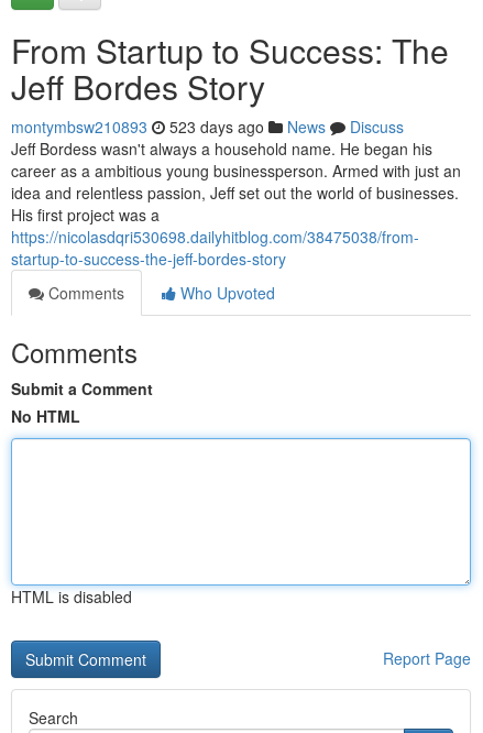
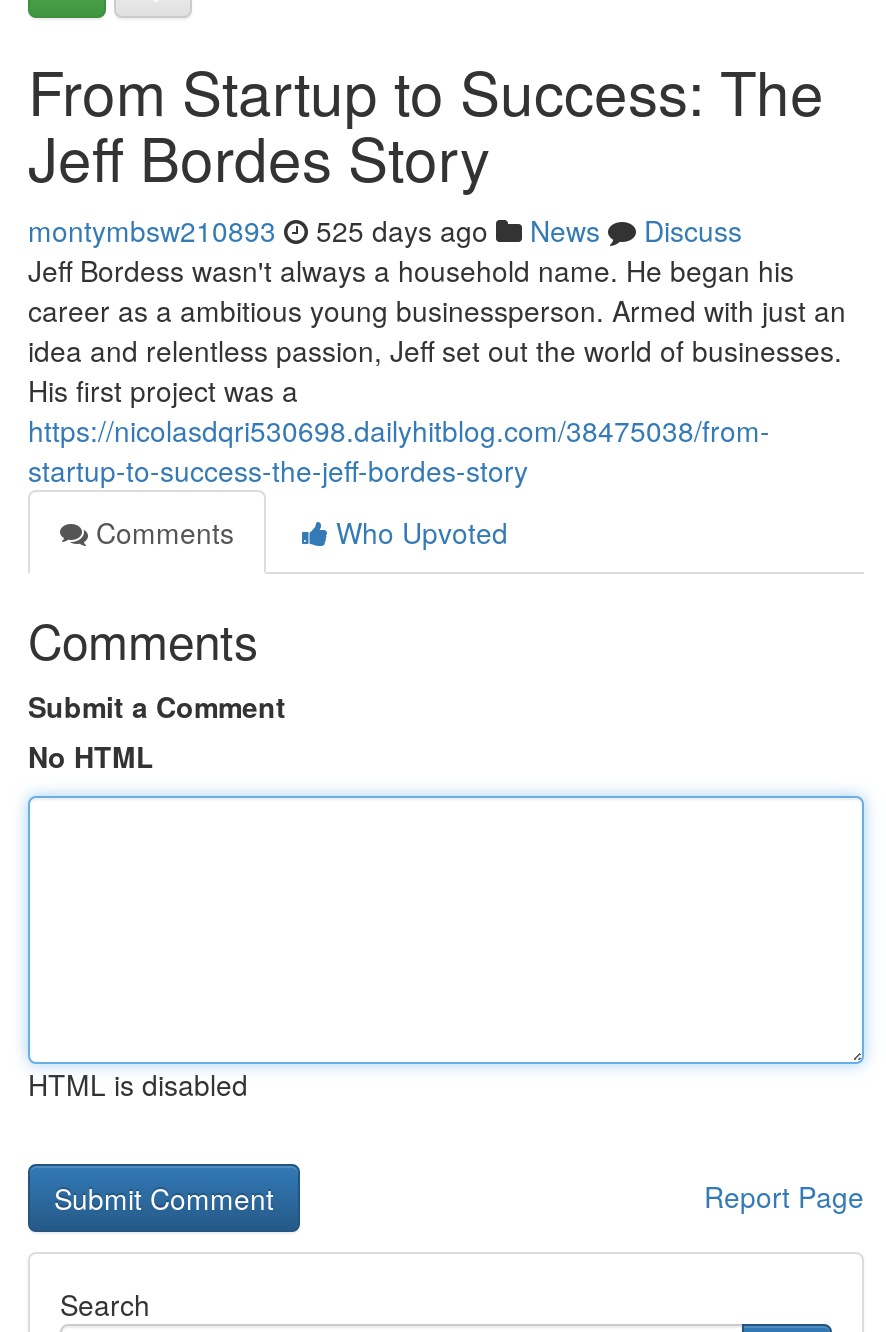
[11,116,404,138] montymbsw210893 523 days ago News Discuss -> [28,210,742,250] montymbsw210893 525 days ago News Discuss

